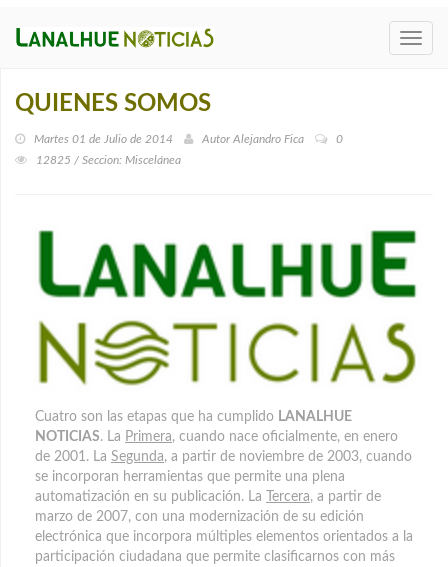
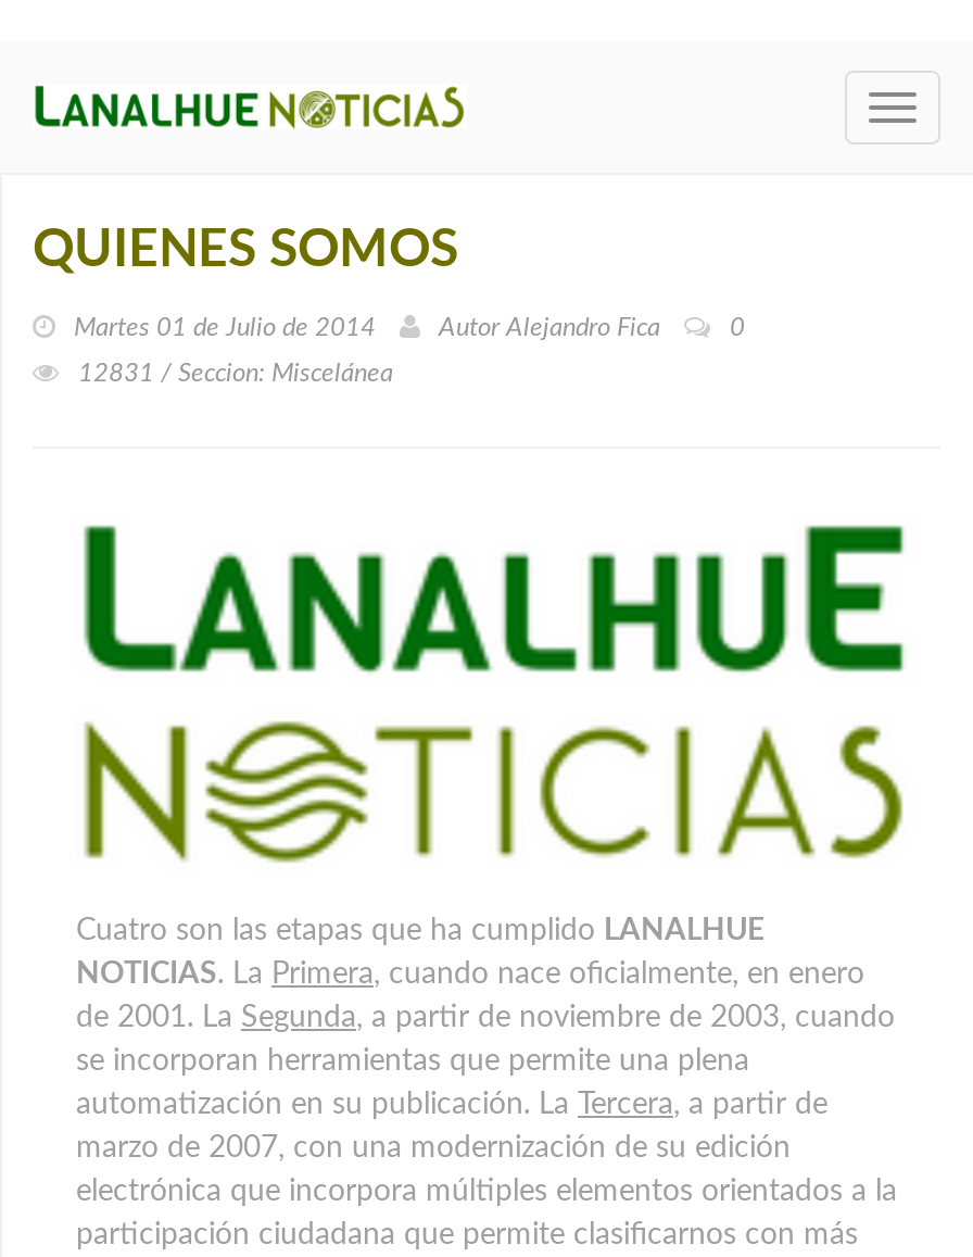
[36,153,181,165] 12825 / Seccion: Miscelánea -> [78,359,393,385] 12831 / Seccion: Miscelánea

